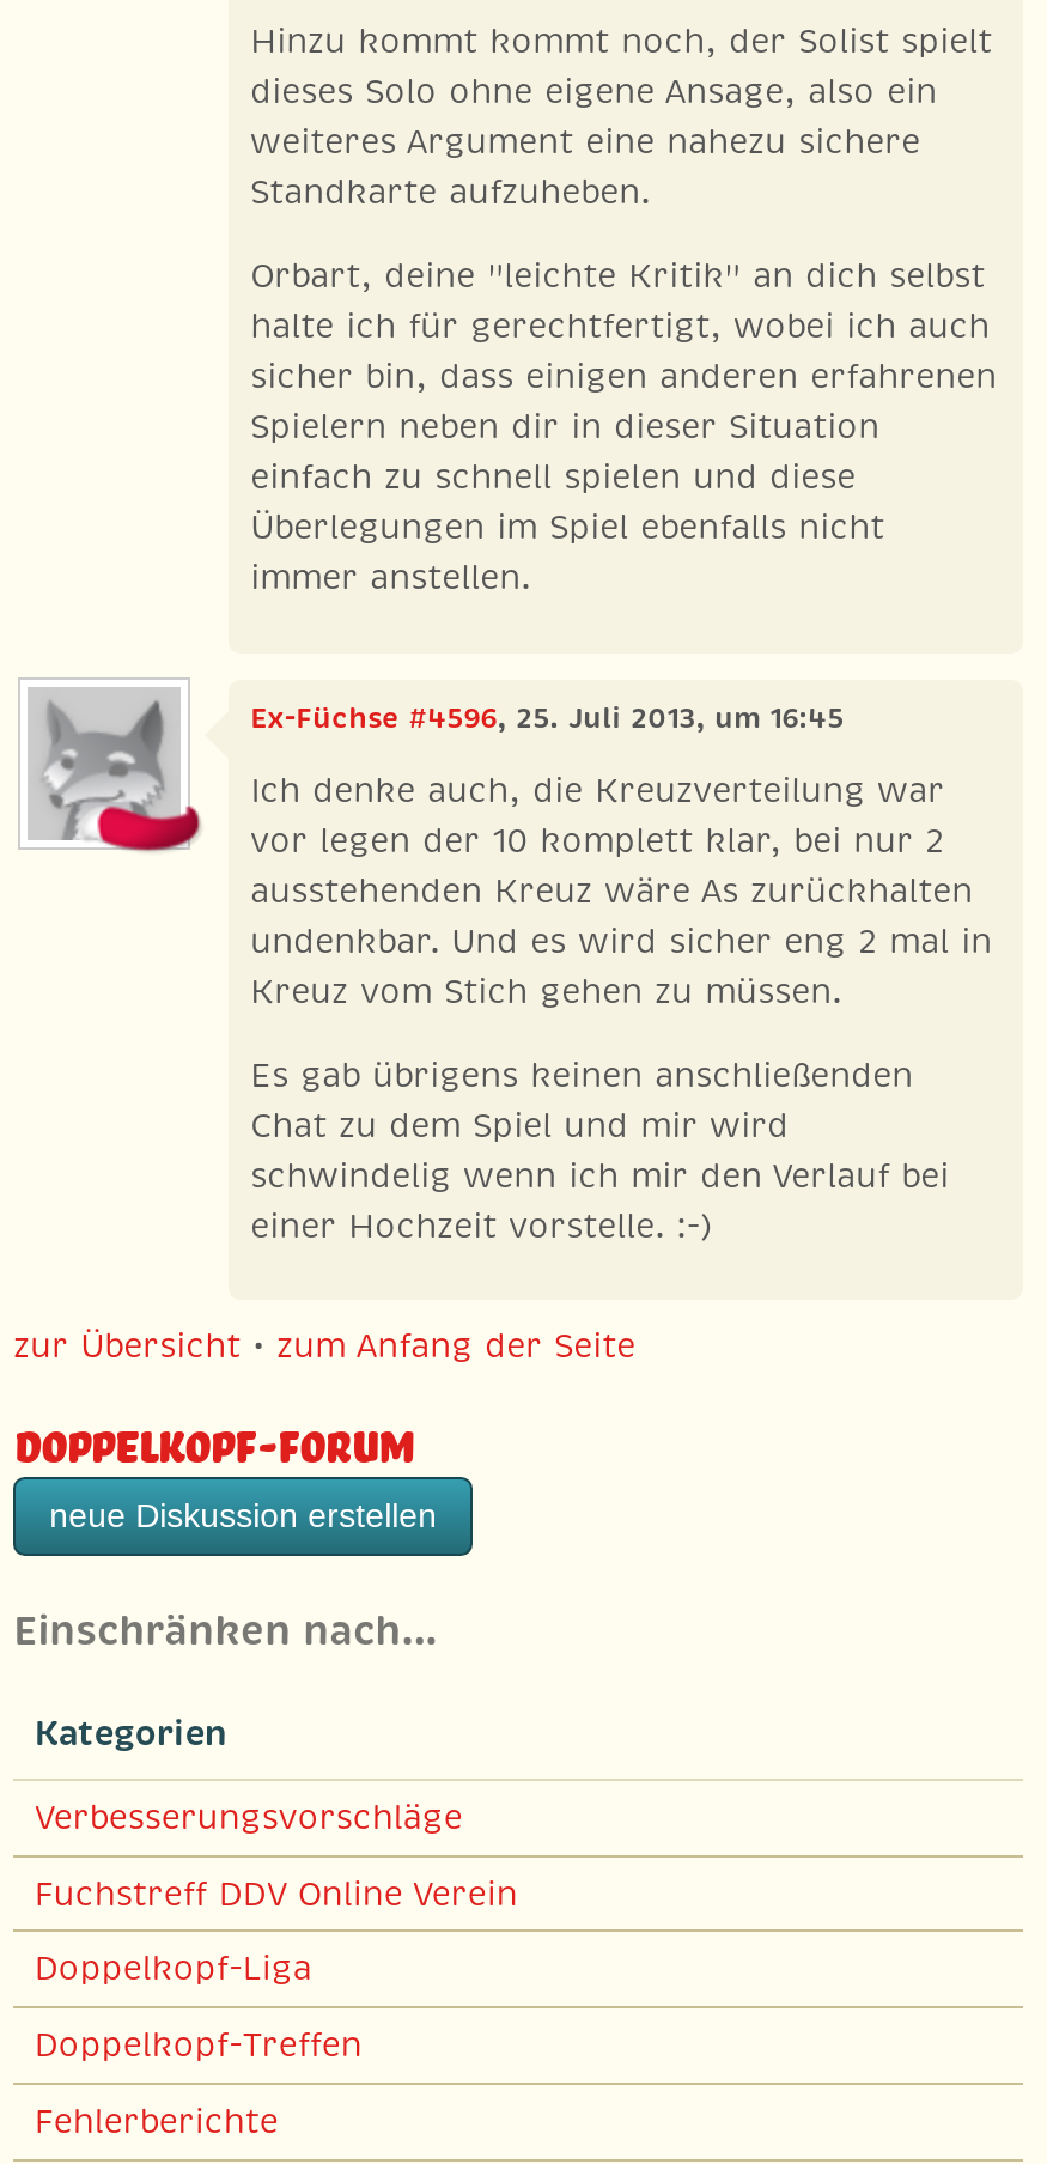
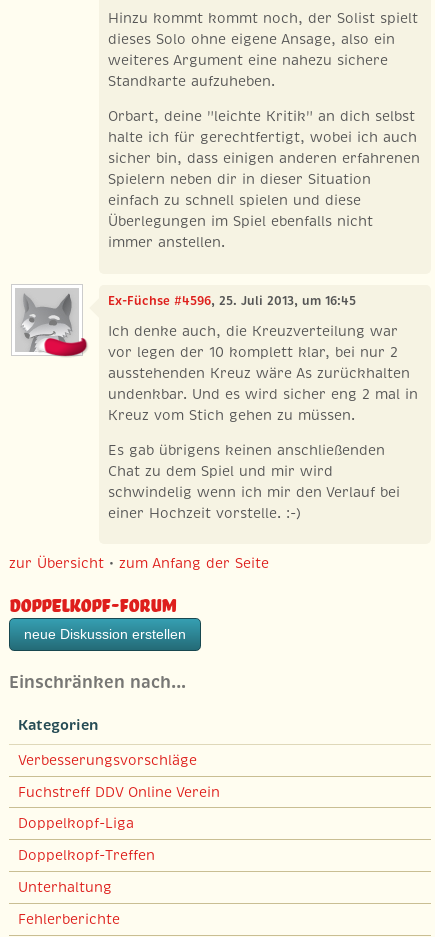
none -> [18,878,112,896] Unterhaltung

